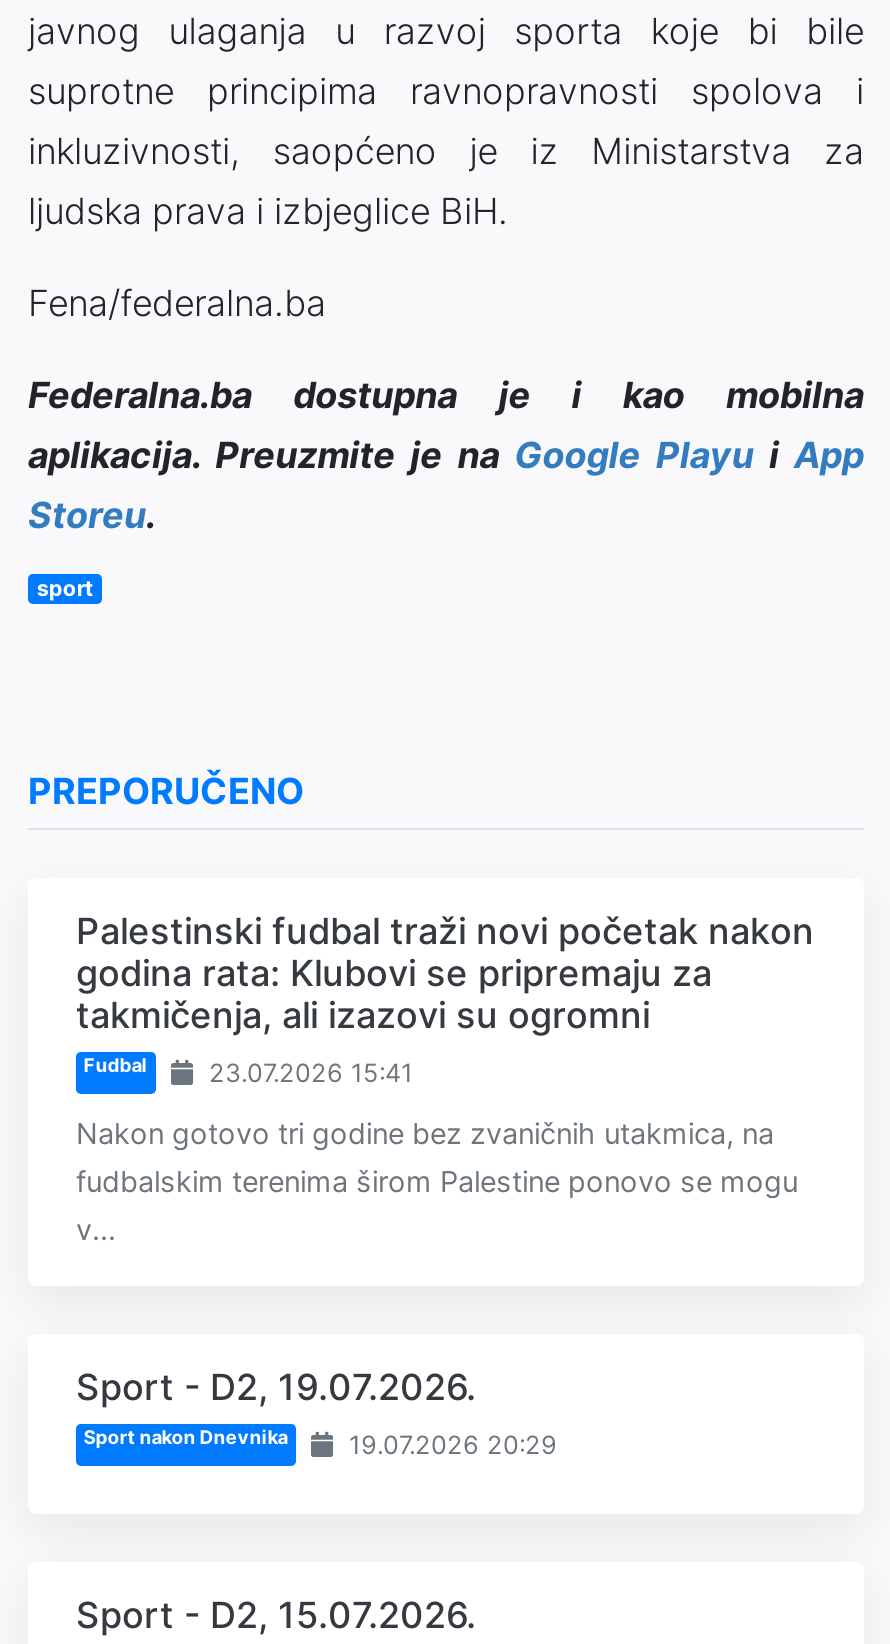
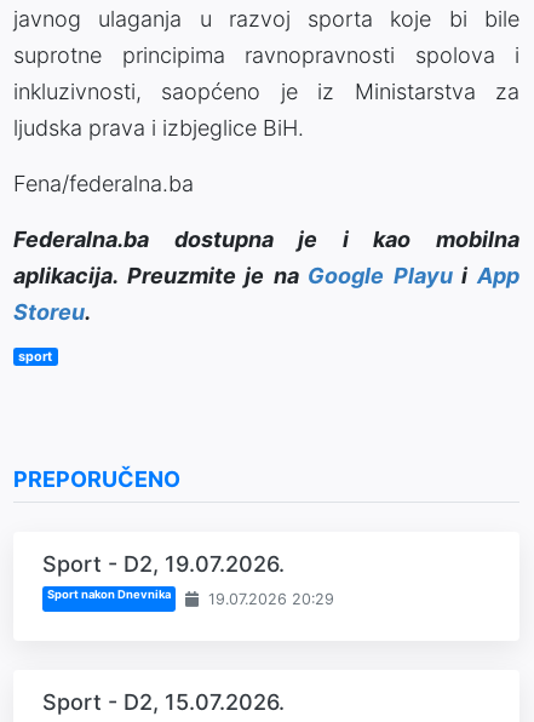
[76,909,814,1245] Palestinski fudbal traži novi početak nakon | godina rata: Klubovi se pripremaju za | takmičenja, ali izazovi su ogromni | Fudbal | 23.07.2026 15:41 | Nakon gotovo tri godine bez zvaničnih utakmica, na | fudbalskim terenima širom Palestine ponovo se mogu | v... -> none

